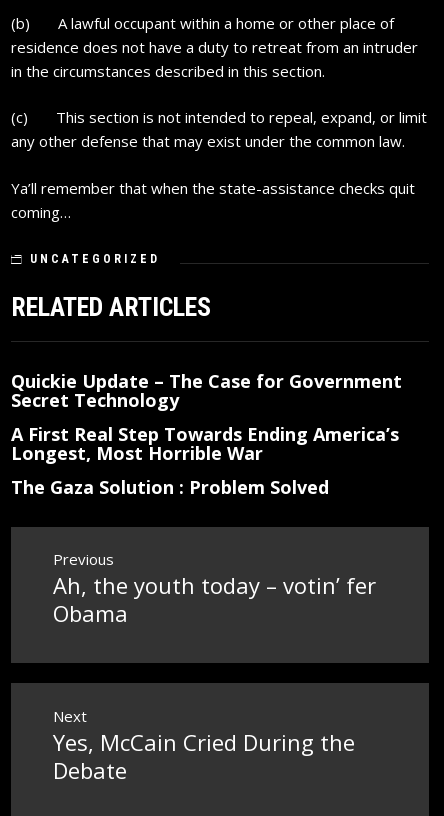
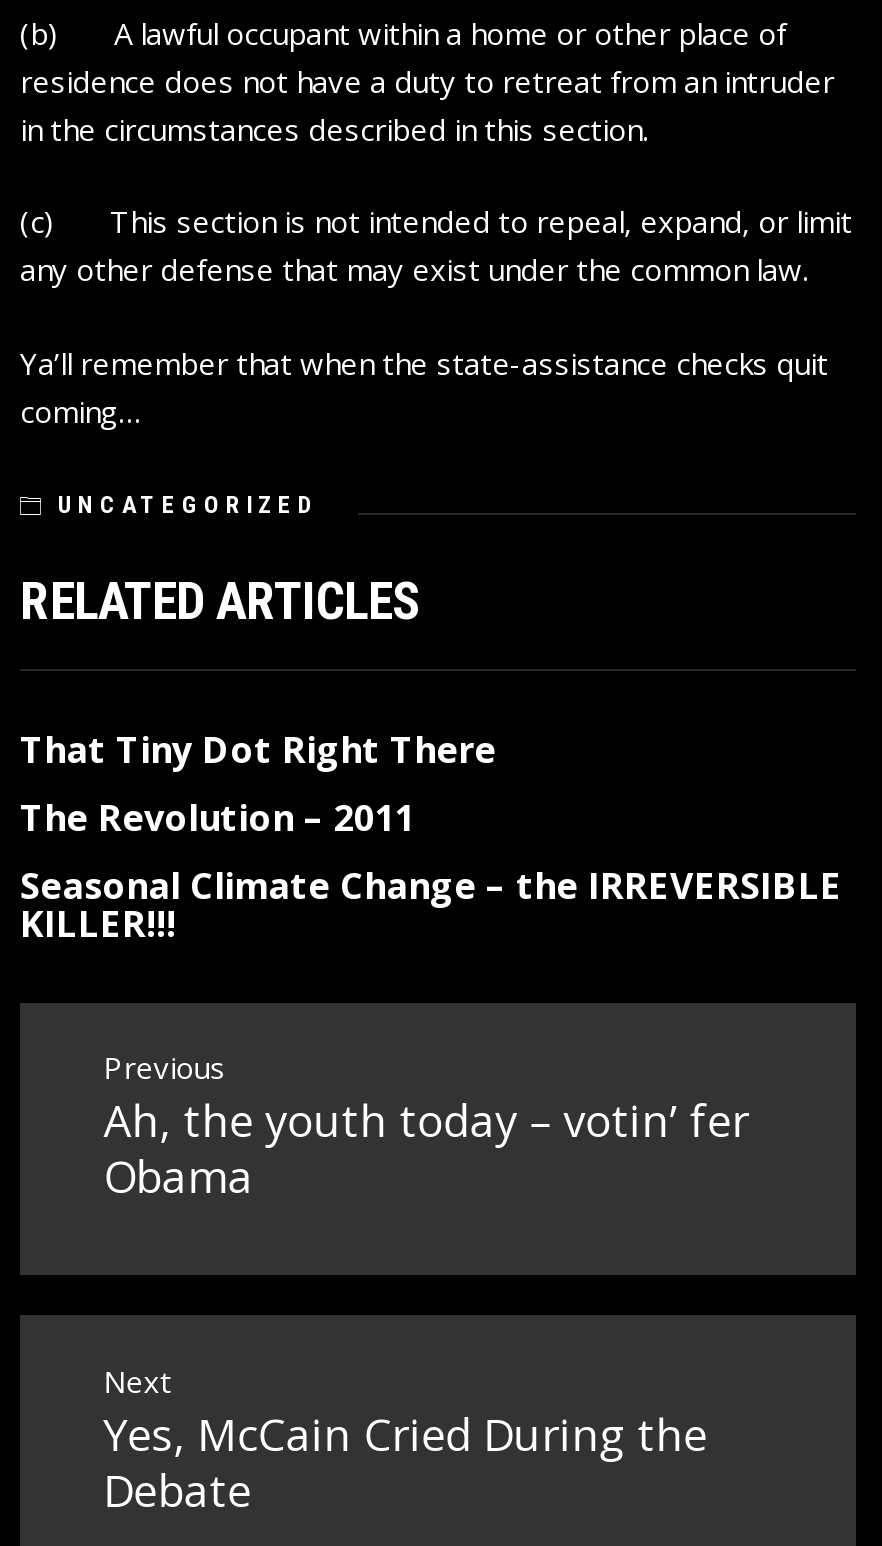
[11,368,402,498] Quickie Update – The Case for Government | Secret Technology | A First Real Step Towards Ending America’s | Longest, Most Horrible War | The Gaza Solution : Problem Solved -> [20,724,842,946] That Tiny Dot Right There | The Revolution – 2011 | Seasonal Climate Change – the IRREVERSIBLE | KILLER!!!

